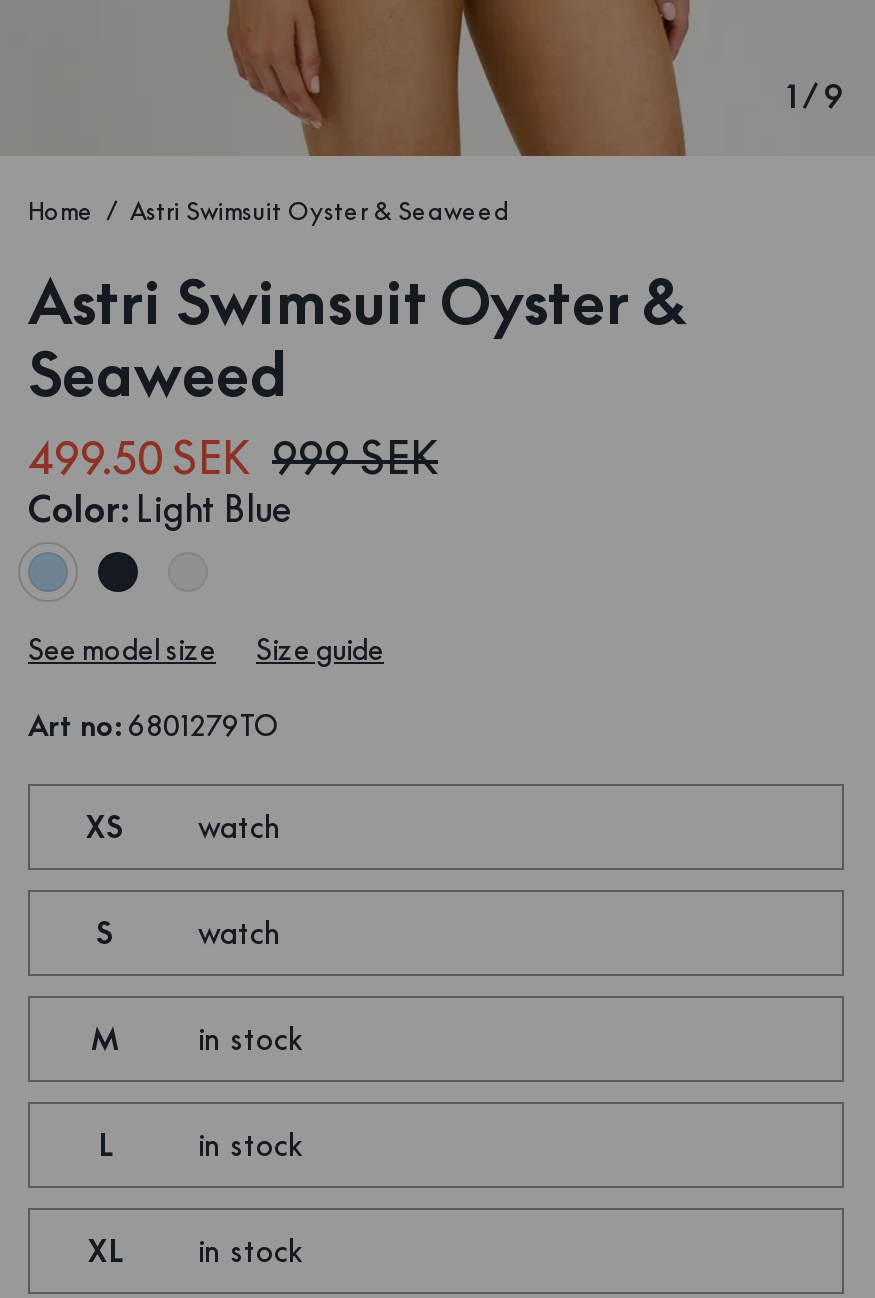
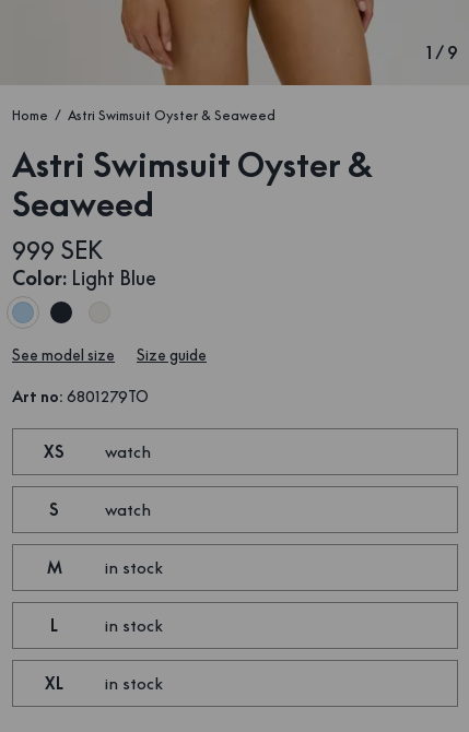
[28,430,438,486] 499.50 SEK 999 SEK -> [12,235,103,266] 999 SEK

